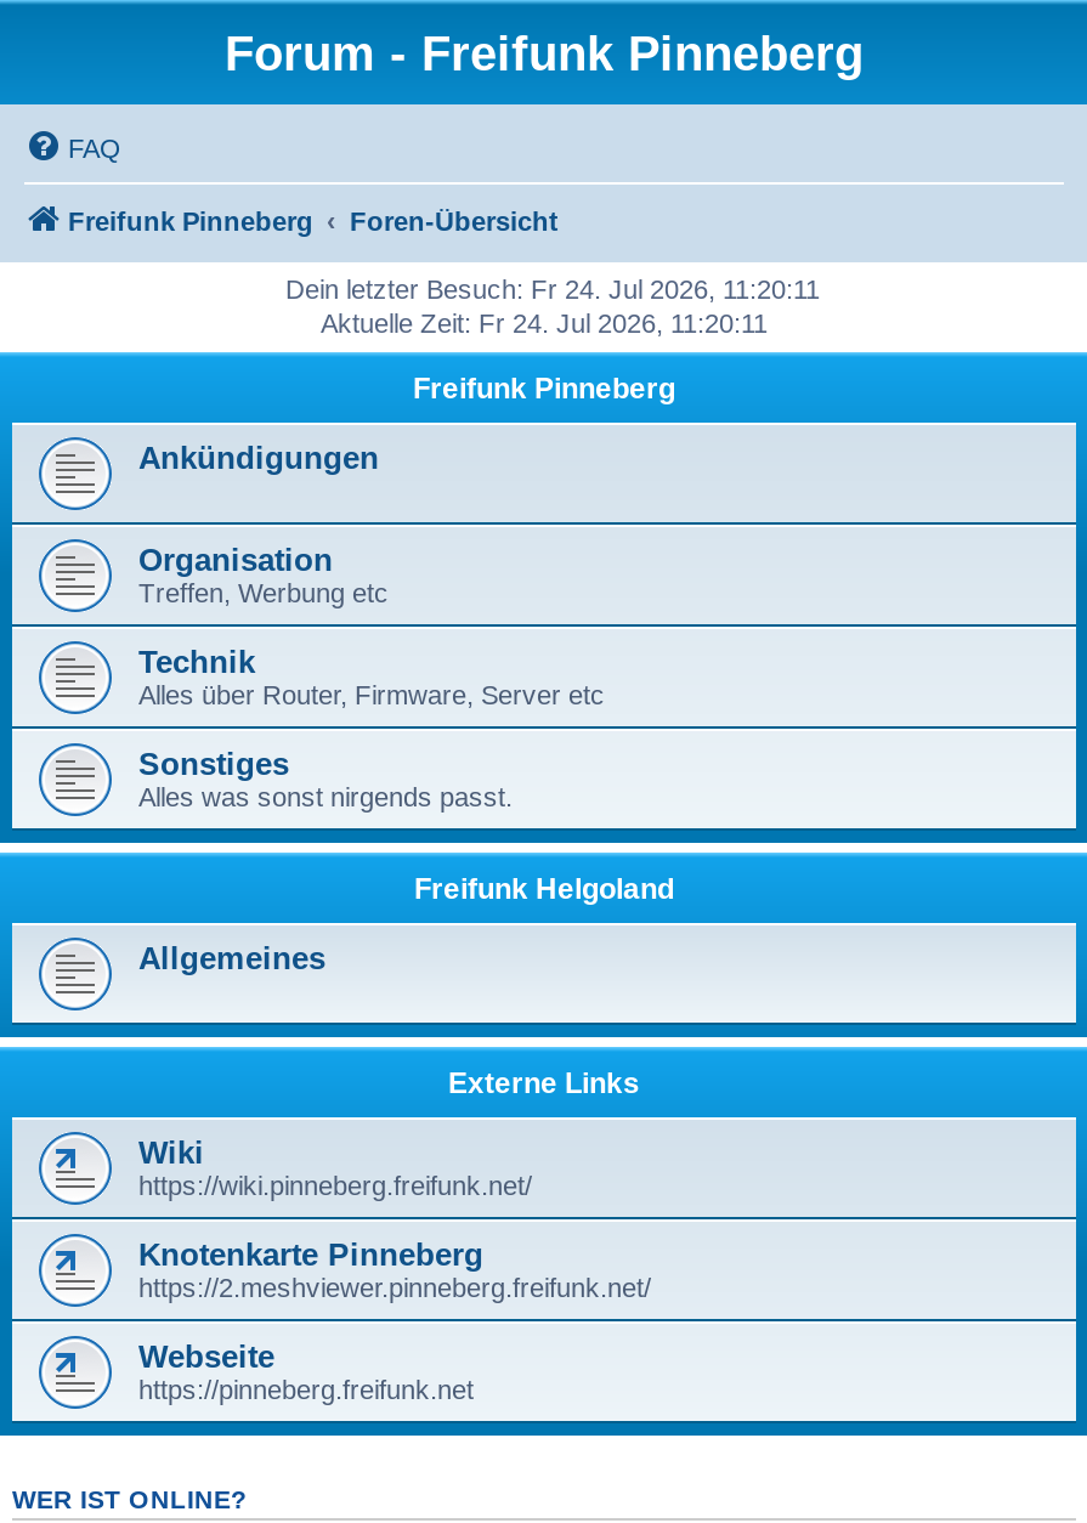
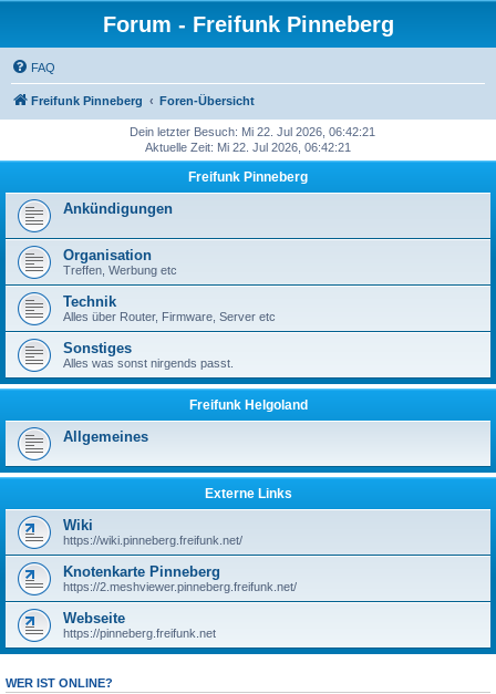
[285,274,820,304] Dein letzter Besuch: Fr 24. Jul 2026, 11:20:11 -> [129,125,375,138] Dein letzter Besuch: Mi 22. Jul 2026, 06:42:21
[321,308,768,338] Aktuelle Zeit: Fr 24. Jul 2026, 11:20:11 -> [145,141,351,154] Aktuelle Zeit: Mi 22. Jul 2026, 06:42:21

